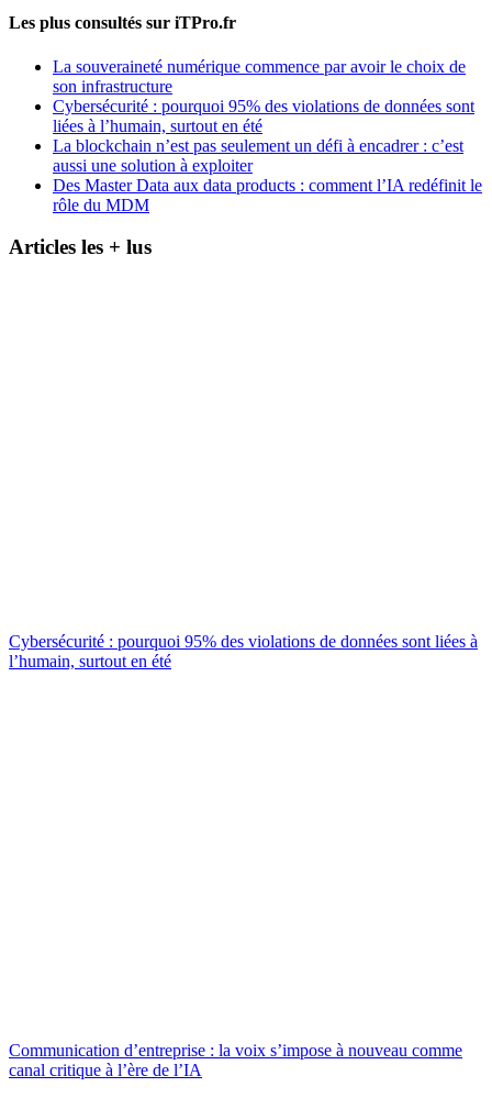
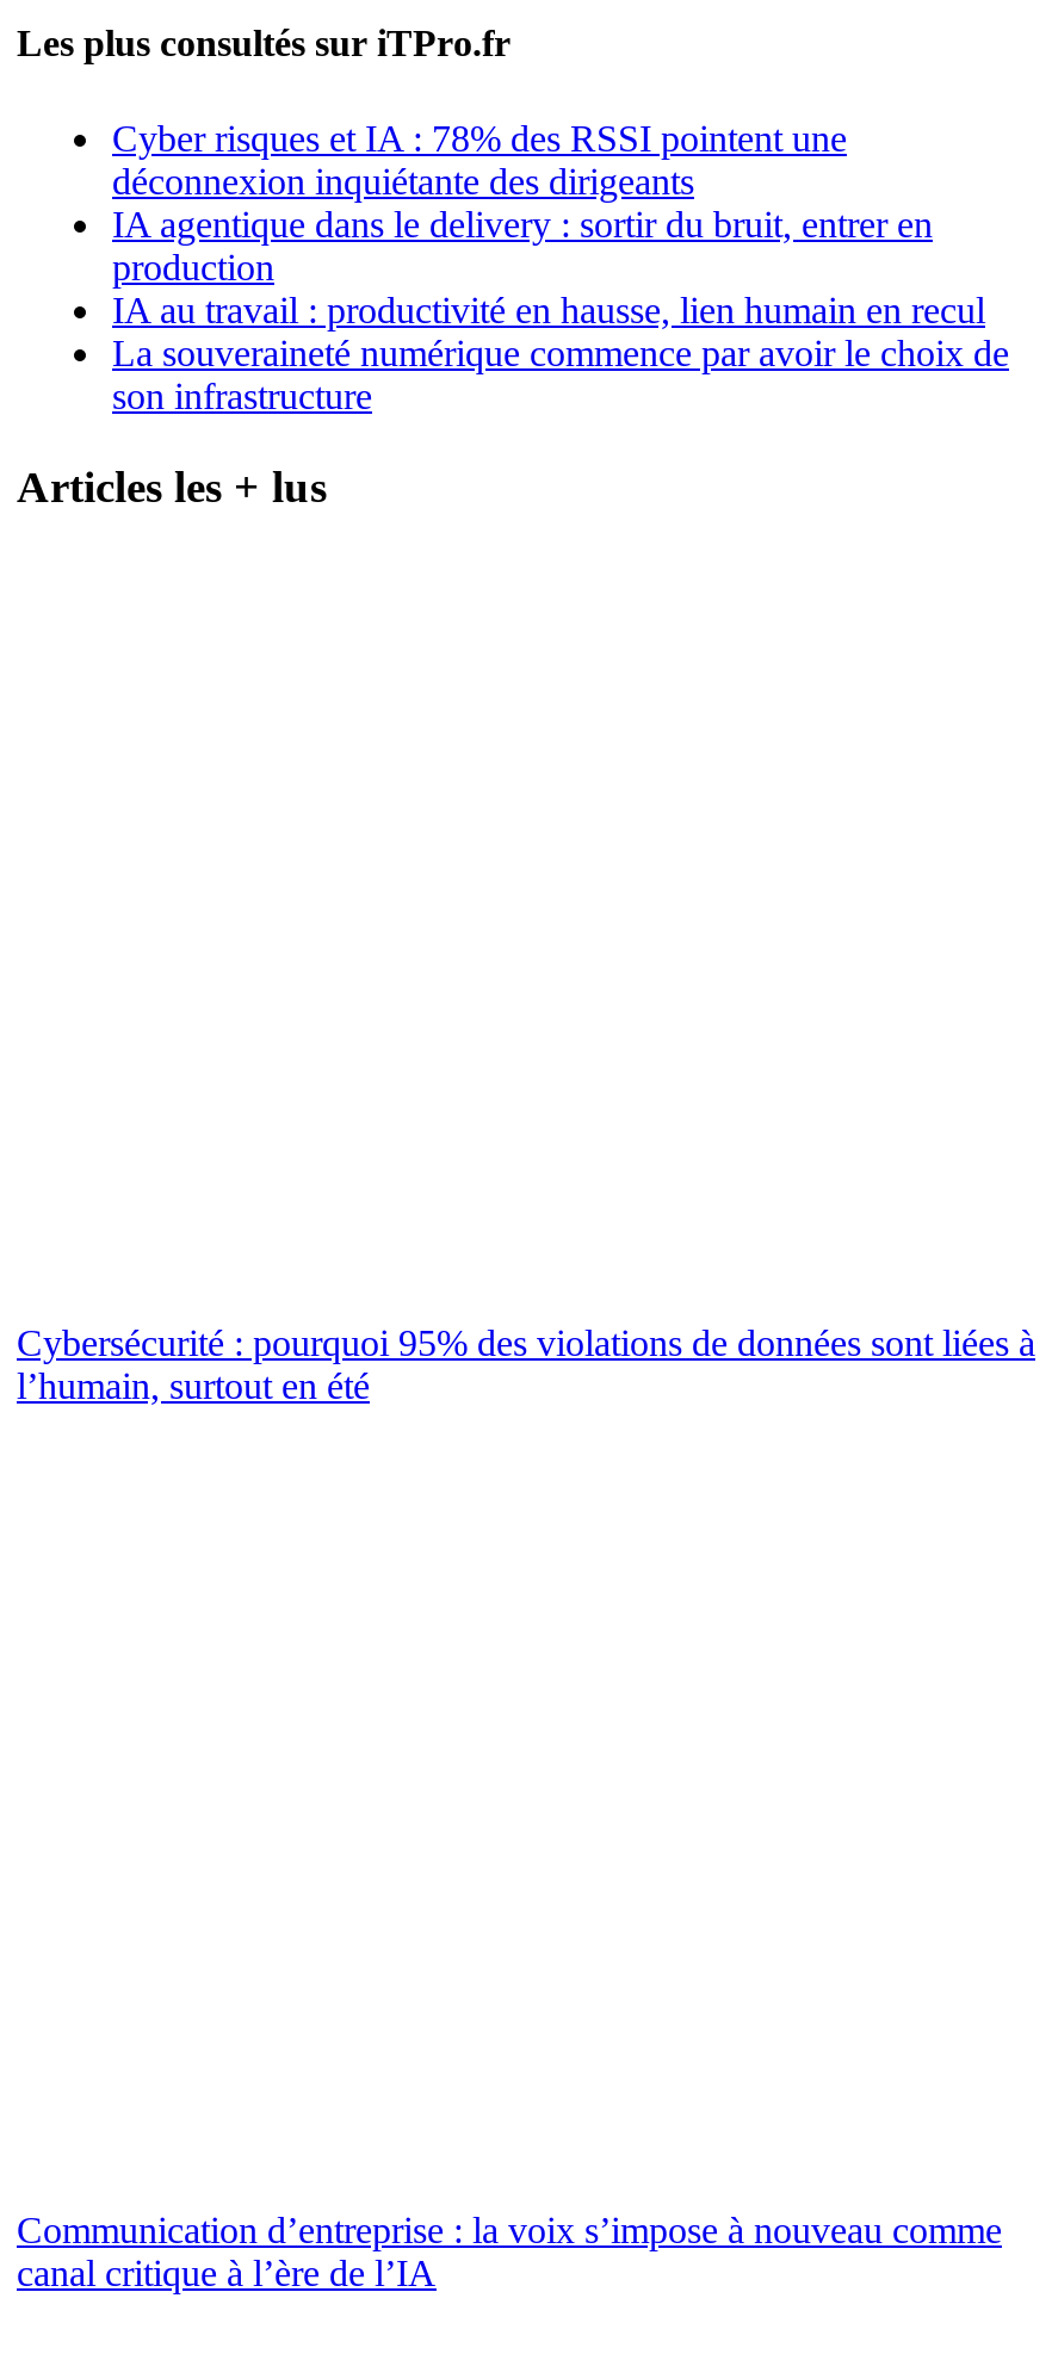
none -> [112,117,985,329] Cyber risques et IA : 78% des RSSI pointent une | déconnexion inquiétante des dirigeants | IA agentique dans le delivery : sortir du bruit, entrer en | production | IA au travail : productivité en hausse, lien humain en recul
moved [53,57,466,95] -> [112,332,1009,415]: La souveraineté numérique commence par avoir le choix de | son infrastructure
[53,96,482,214] Cybersécurité : pourquoi 95% des violations de données sont | liées à l’humain, surtout en été | La blockchain n’est pas seulement un défi à encadrer : c’est | aussi une solution à exploiter | Des Master Data aux data products : comment l’IA redéfinit le | rôle du MDM -> none

